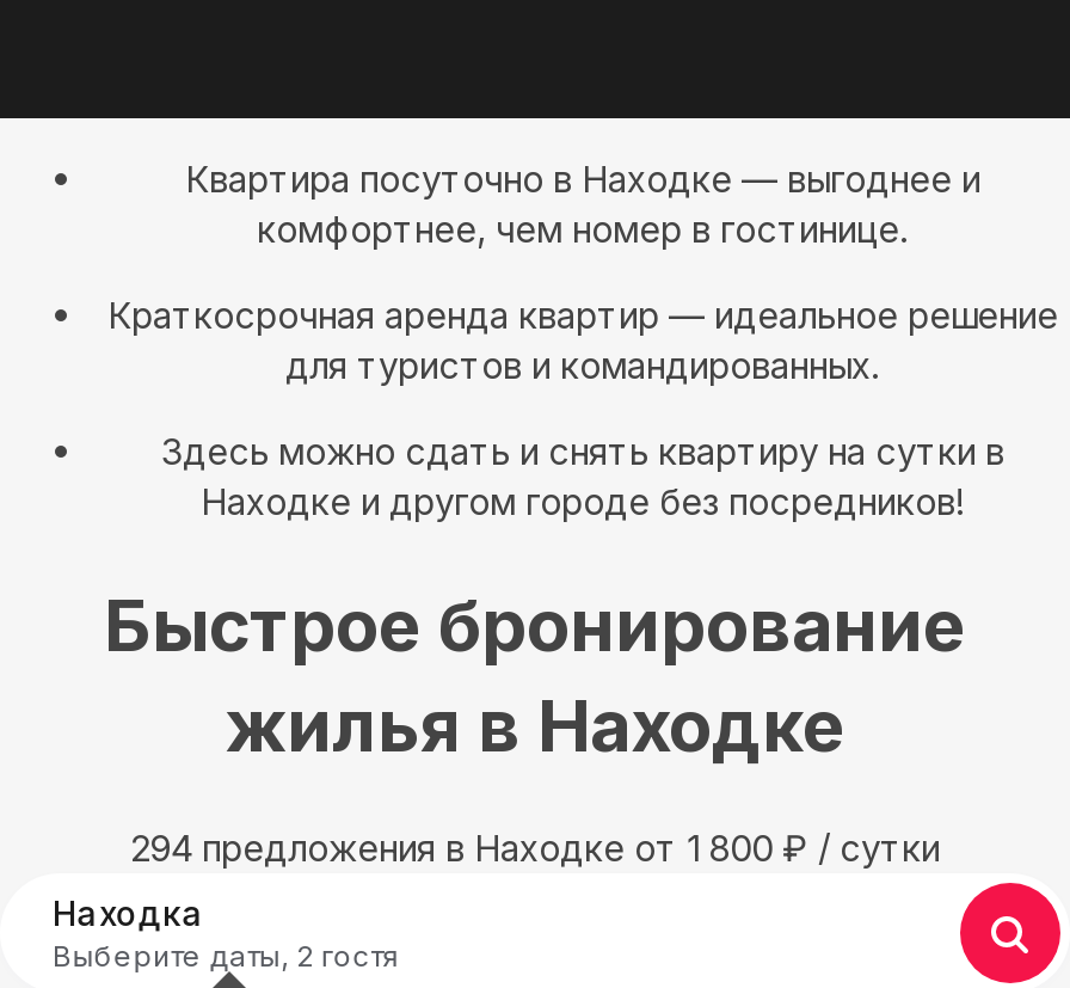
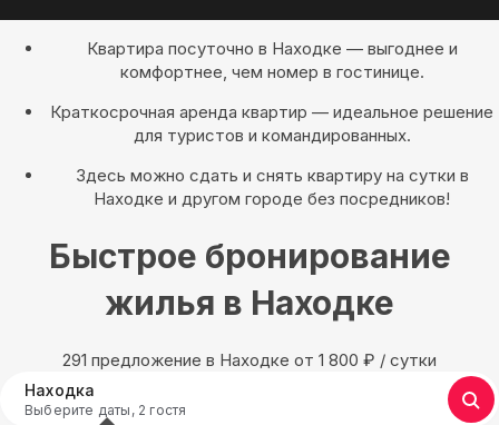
[130,826,940,871] 294 предложения в Находке oт 1 800 ₽ / сутки -> [62,350,437,371] 291 предложение в Находке oт 1 800 ₽ / сутки

